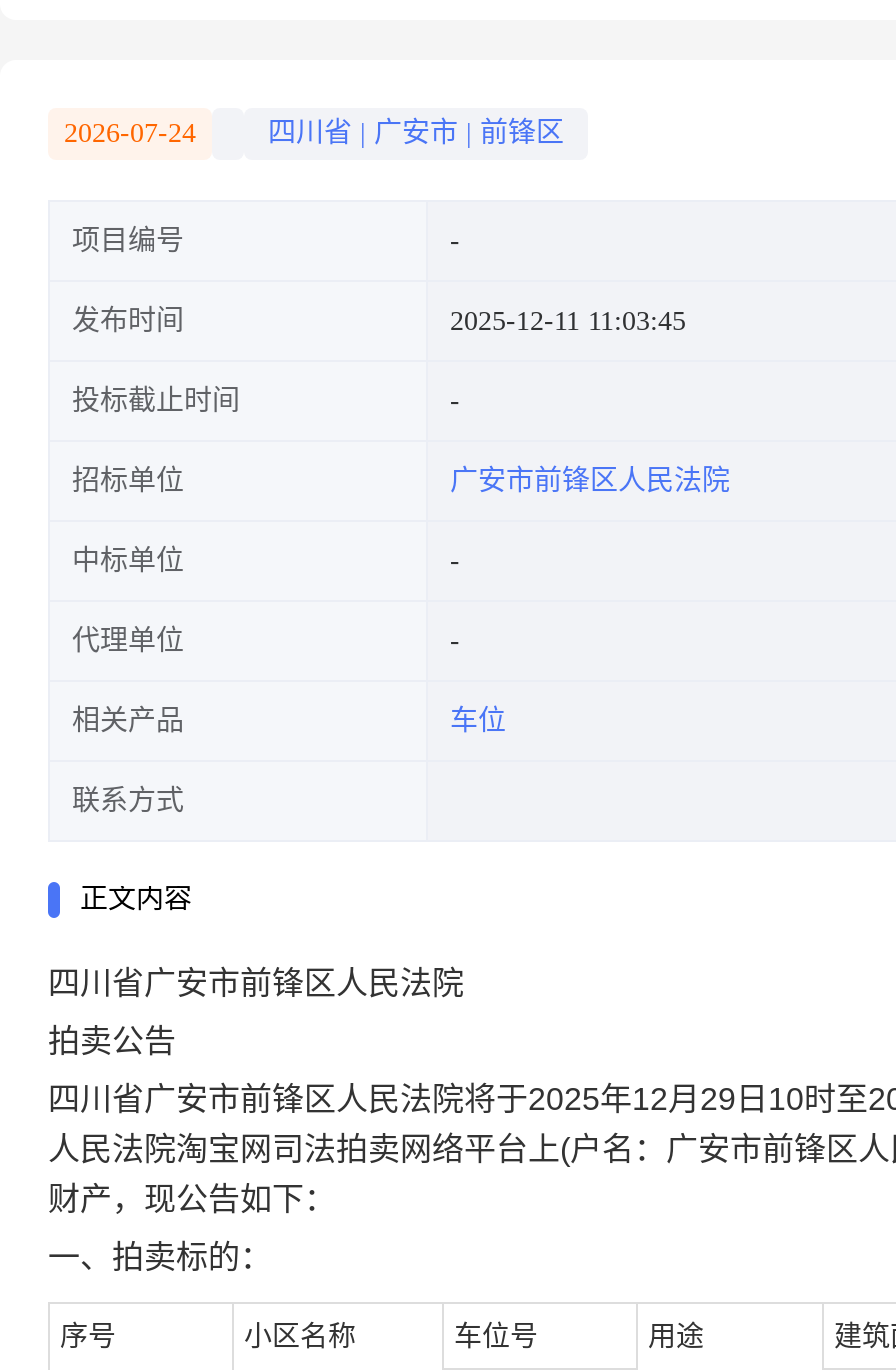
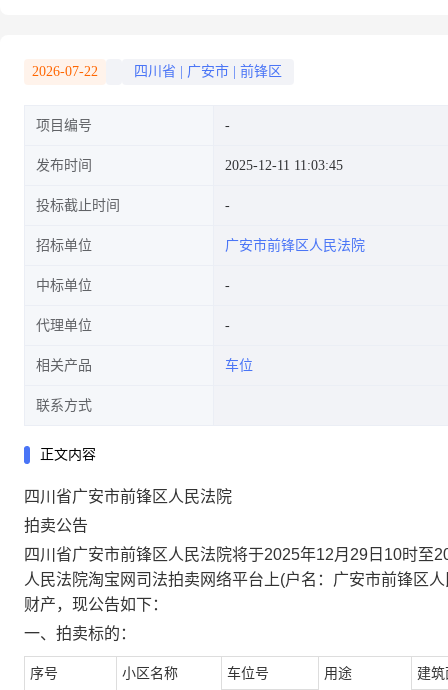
[64,118,196,148] 2026-07-24 -> [32,64,98,79] 2026-07-22

